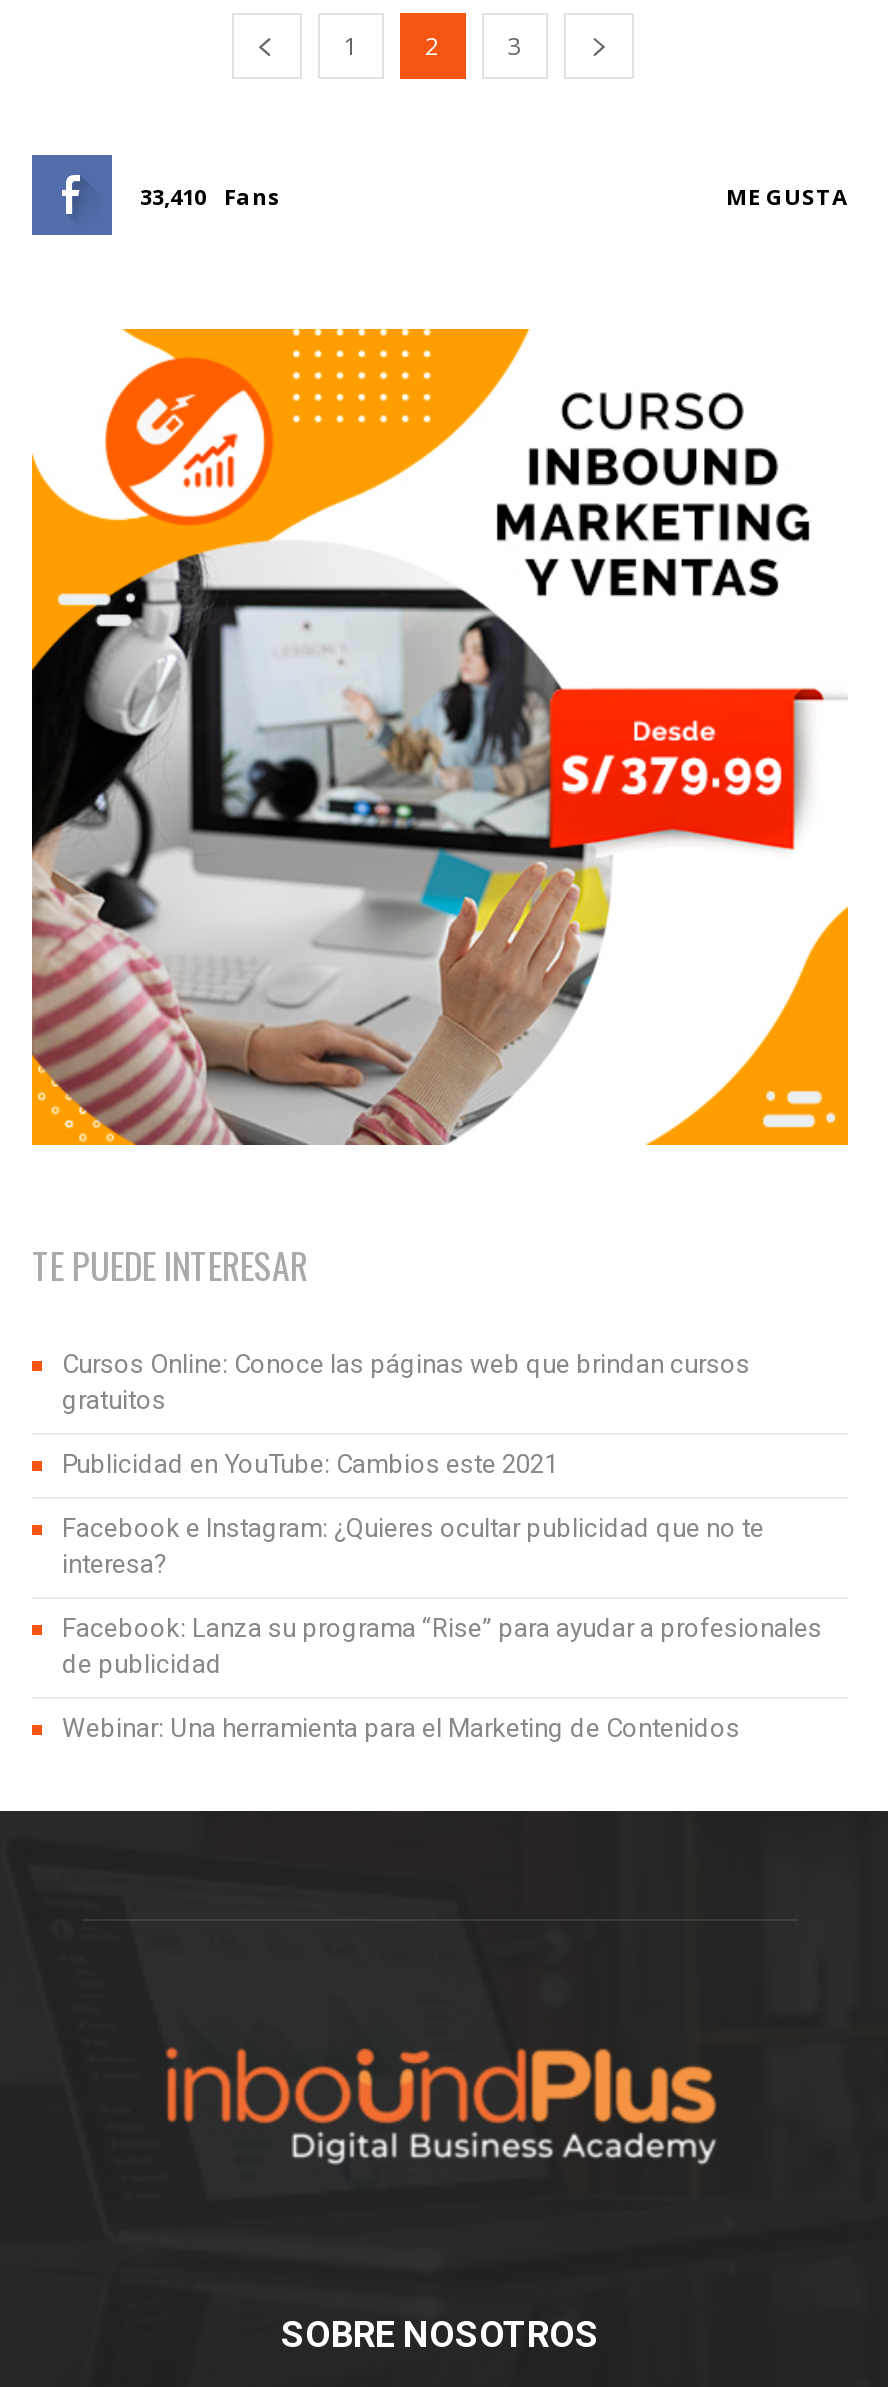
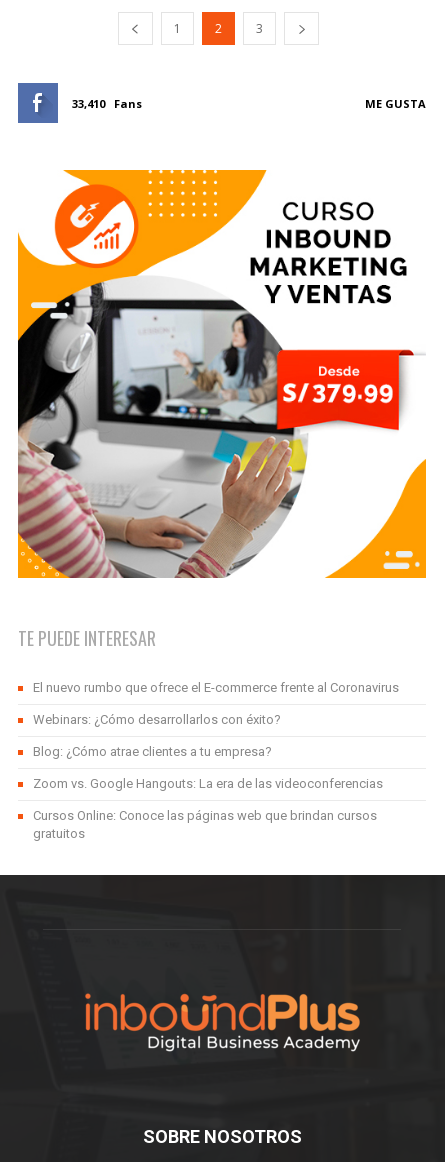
none -> [33,680,399,791] El nuevo rumbo que ofrece el E-commerce frente al Coronavirus | Webinars: ¿Cómo desarrollarlos con éxito? | Blog: ¿Cómo atrae clientes a tu empresa? | Zoom vs. Google Hangouts: La era de las videoconferencias
moved [62,1349,750,1415] -> [33,808,377,841]: Cursos Online: Conoce las páginas web que brindan cursos | gratuitos
[62,1449,822,1743] Publicidad en YouTube: Cambios este 2021 | Facebook e Instagram: ¿Quieres ocultar publicidad que no te | interesa? | Facebook: Lanza su programa “Rise” para ayudar a profesionales | de publicidad | Webinar: Una herramienta para el Marketing de Contenidos -> none

